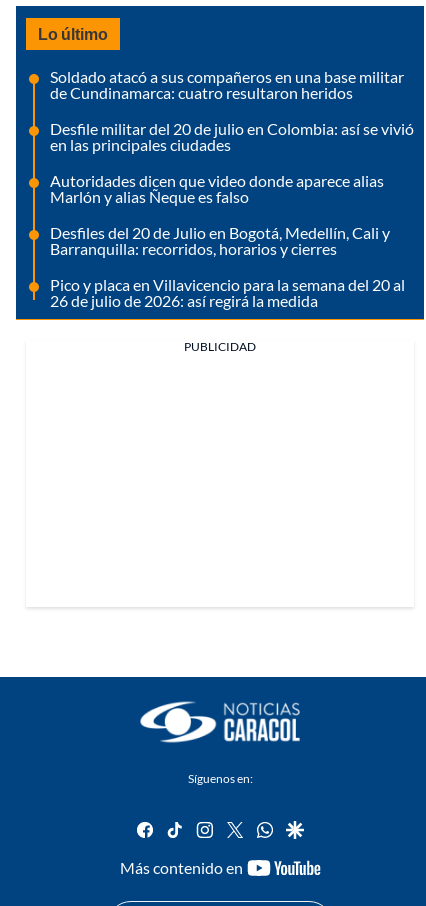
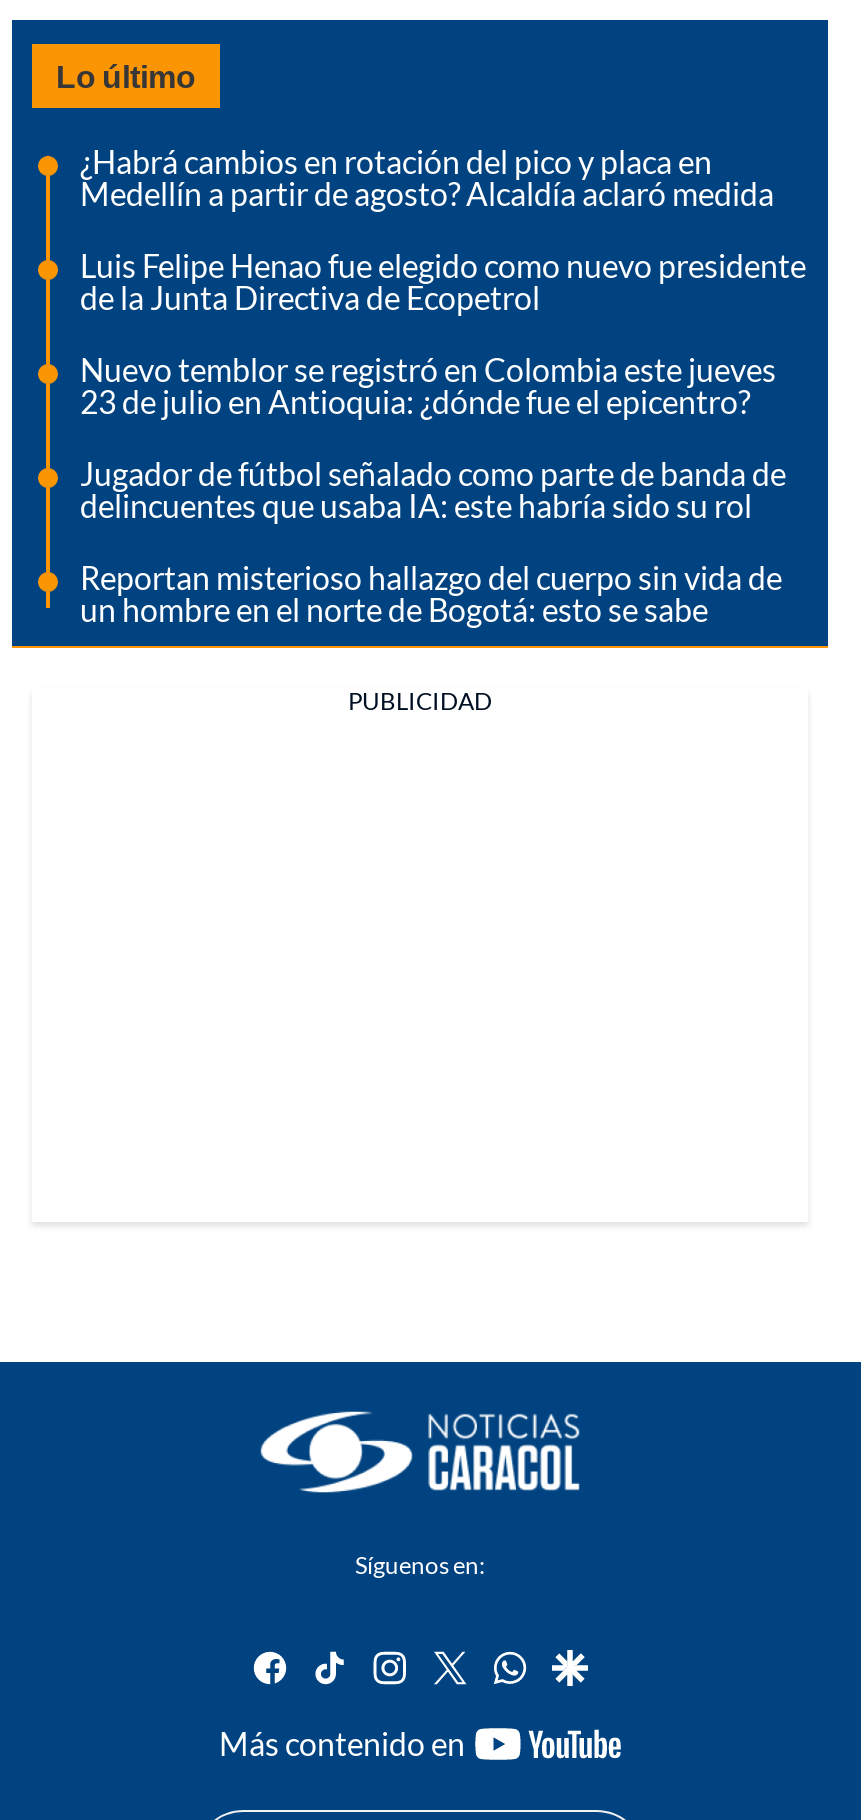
[50,67,404,102] Soldado atacó a sus compañeros en una base militar | de Cundinamarca: cuatro resultaron heridos -> [80,142,774,212] ¿Habrá cambios en rotación del pico y placa en | Medellín a partir de agosto? Alcaldía aclaró medida
[50,119,414,154] Desfile militar del 20 de julio en Colombia: así se vivió | en las principales ciudades -> [80,246,806,316] Luis Felipe Henao fue elegido como nuevo presidente | de la Junta Directiva de Ecopetrol
[50,171,384,206] Autoridades dicen que video donde aparece alias | Marlón y alias Ñeque es falso -> [80,350,776,420] Nuevo temblor se registró en Colombia este jueves | 23 de julio en Antioquia: ¿dónde fue el epicentro?
[50,223,390,258] Desfiles del 20 de Julio en Bogotá, Medellín, Cali y | Barranquilla: recorridos, horarios y cierres -> [80,454,786,524] Jugador de fútbol señalado como parte de banda de | delincuentes que usaba IA: este habría sido su rol
[50,275,405,310] Pico y placa en Villavicencio para la semana del 20 al | 26 de julio de 2026: así regirá la medida -> [80,558,782,628] Reportan misterioso hallazgo del cuerpo sin vida de | un hombre en el norte de Bogotá: esto se sabe

